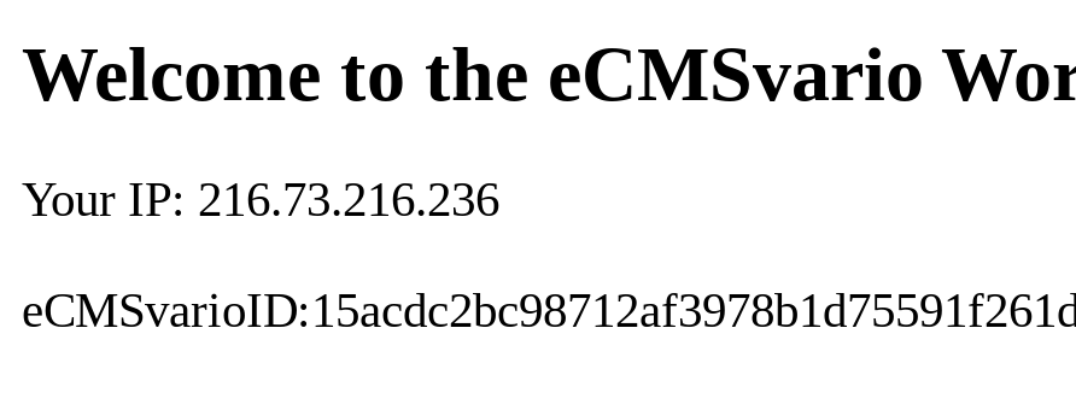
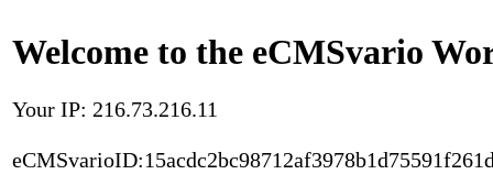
[22,172,499,225] Your IP: 216.73.216.236 -> [12,97,218,121] Your IP: 216.73.216.11

